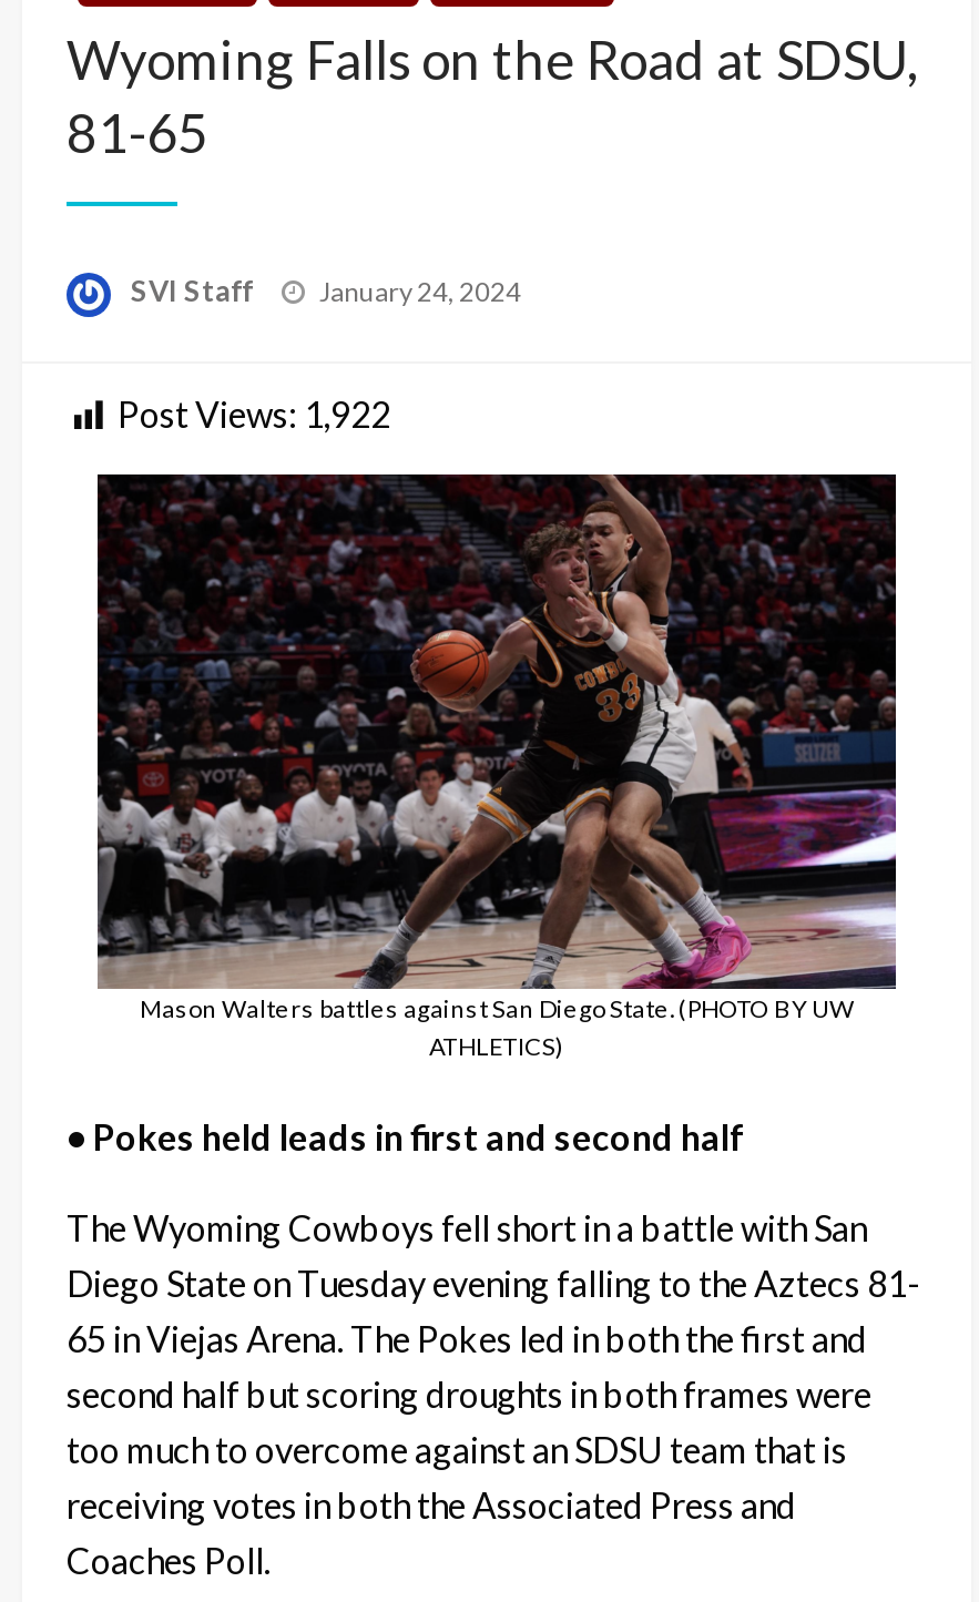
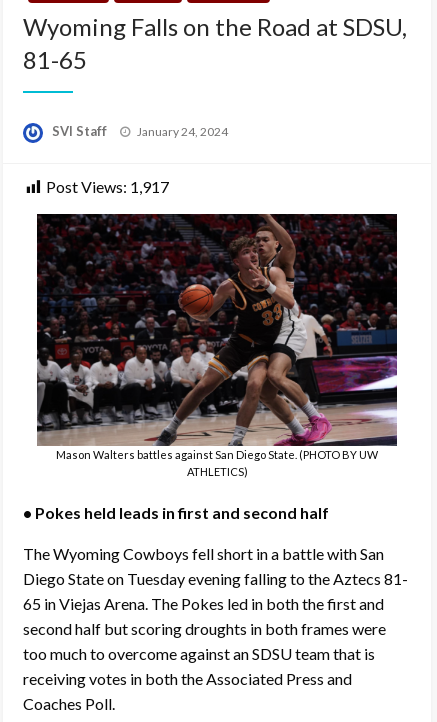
[118,392,390,434] Post Views: 1,922 -> [46,177,169,196] Post Views: 1,917

